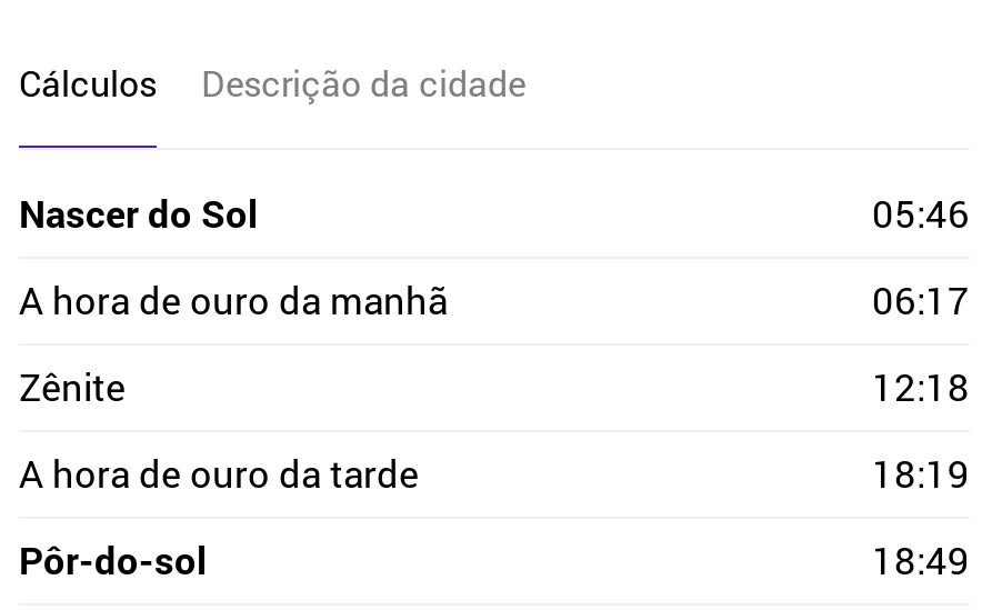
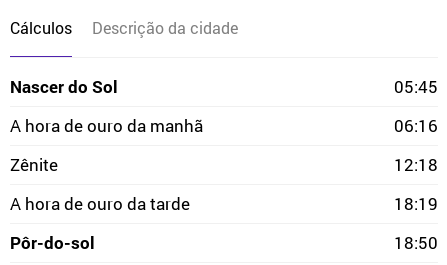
[872,188,970,239] 05:46 -> [394,75,438,98] 05:45
[872,274,970,326] 06:17 -> [394,114,438,137] 06:16
[872,534,970,586] 18:49 -> [394,231,438,254] 18:50

